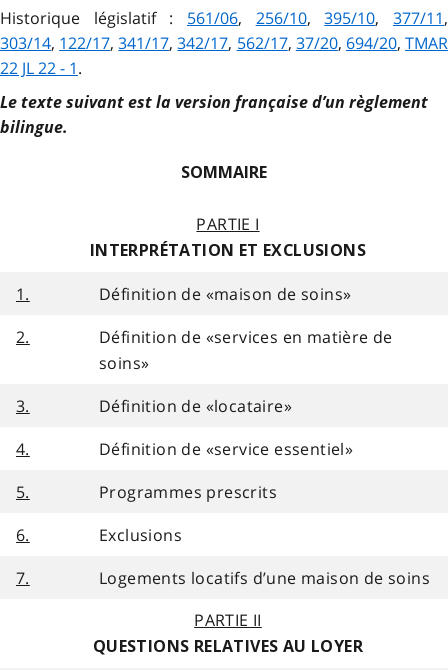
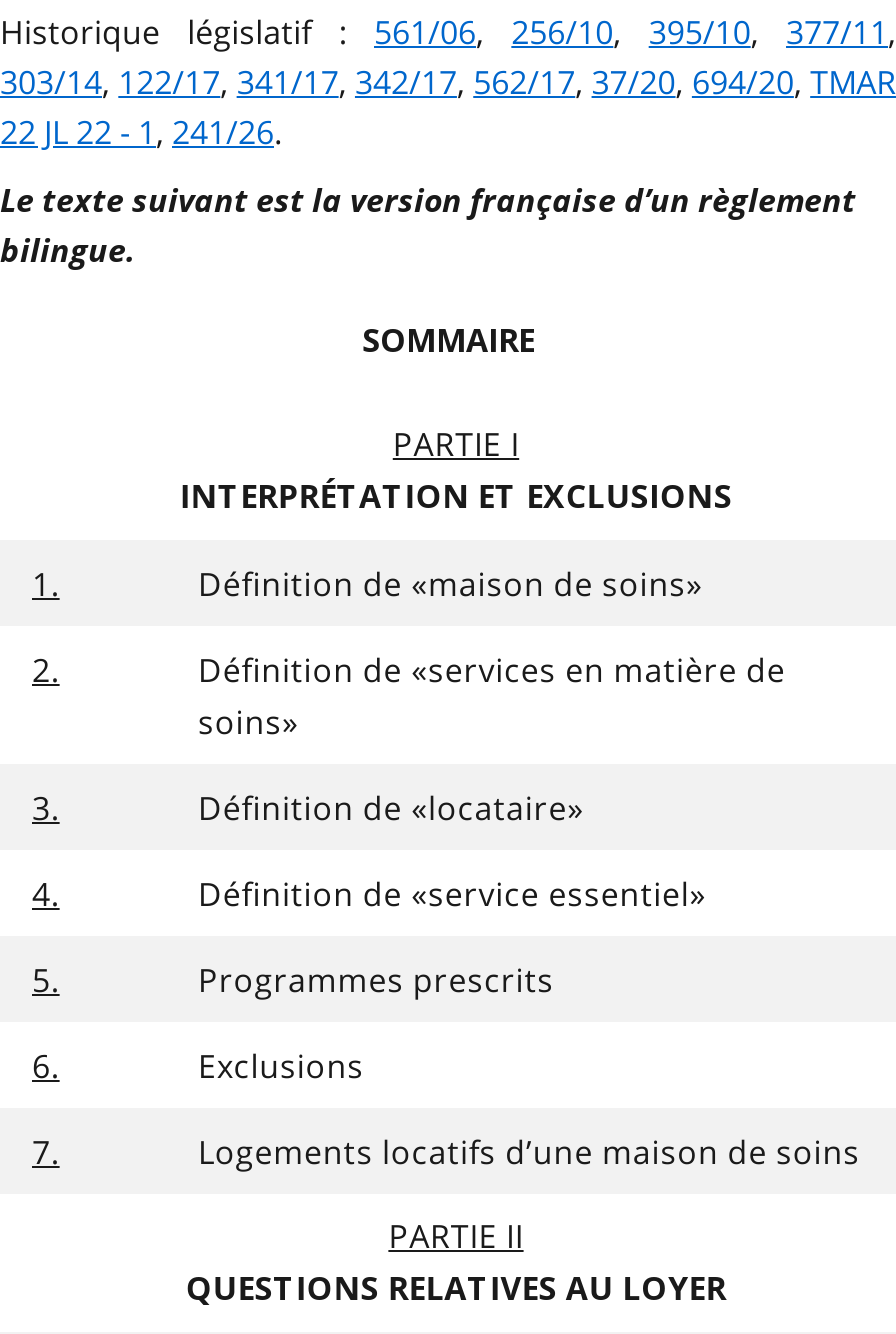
[0,57,82,79] 22 JL 22 - 1. -> [0,110,282,154] 22 JL 22 - 1, 241/26.

